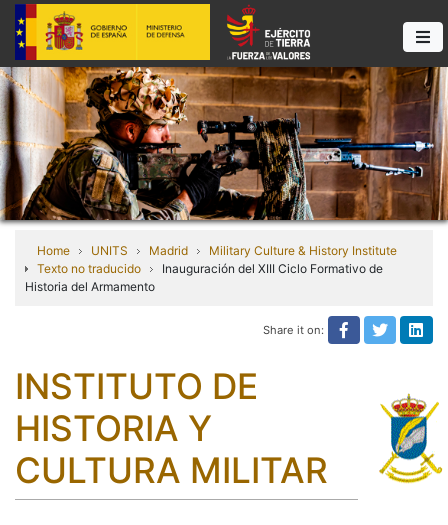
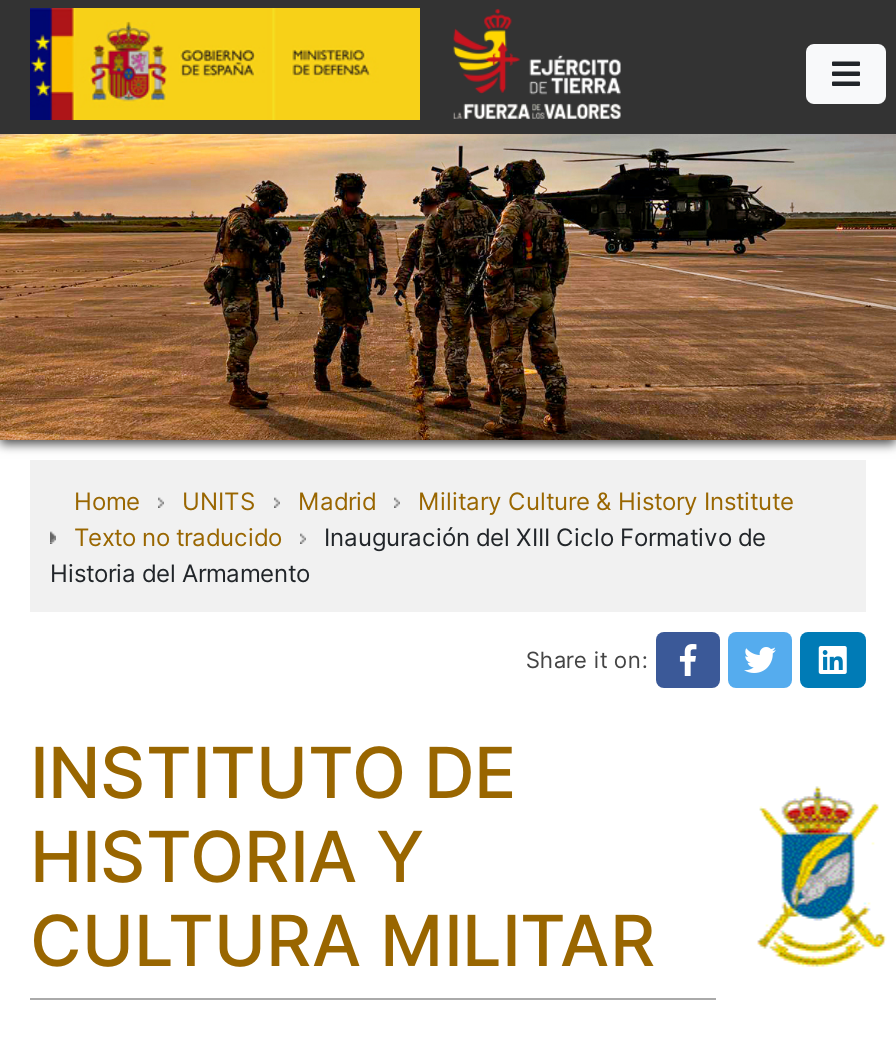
[3,67,445,221] [image] -> [6,132,890,442] [image]

